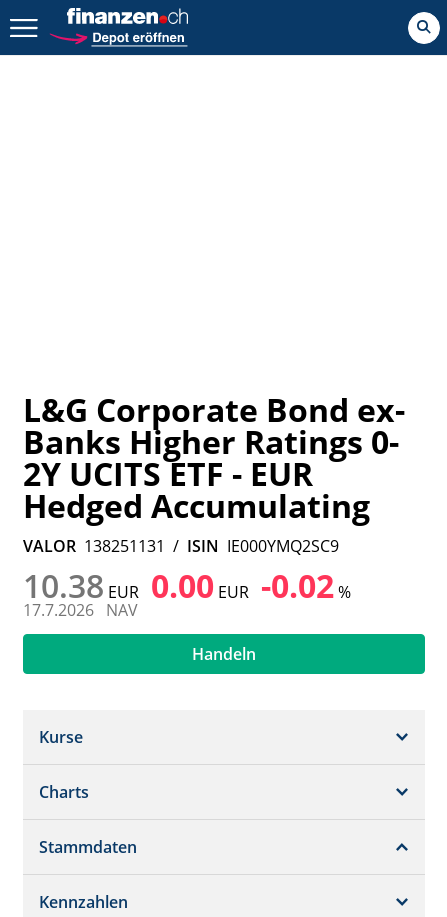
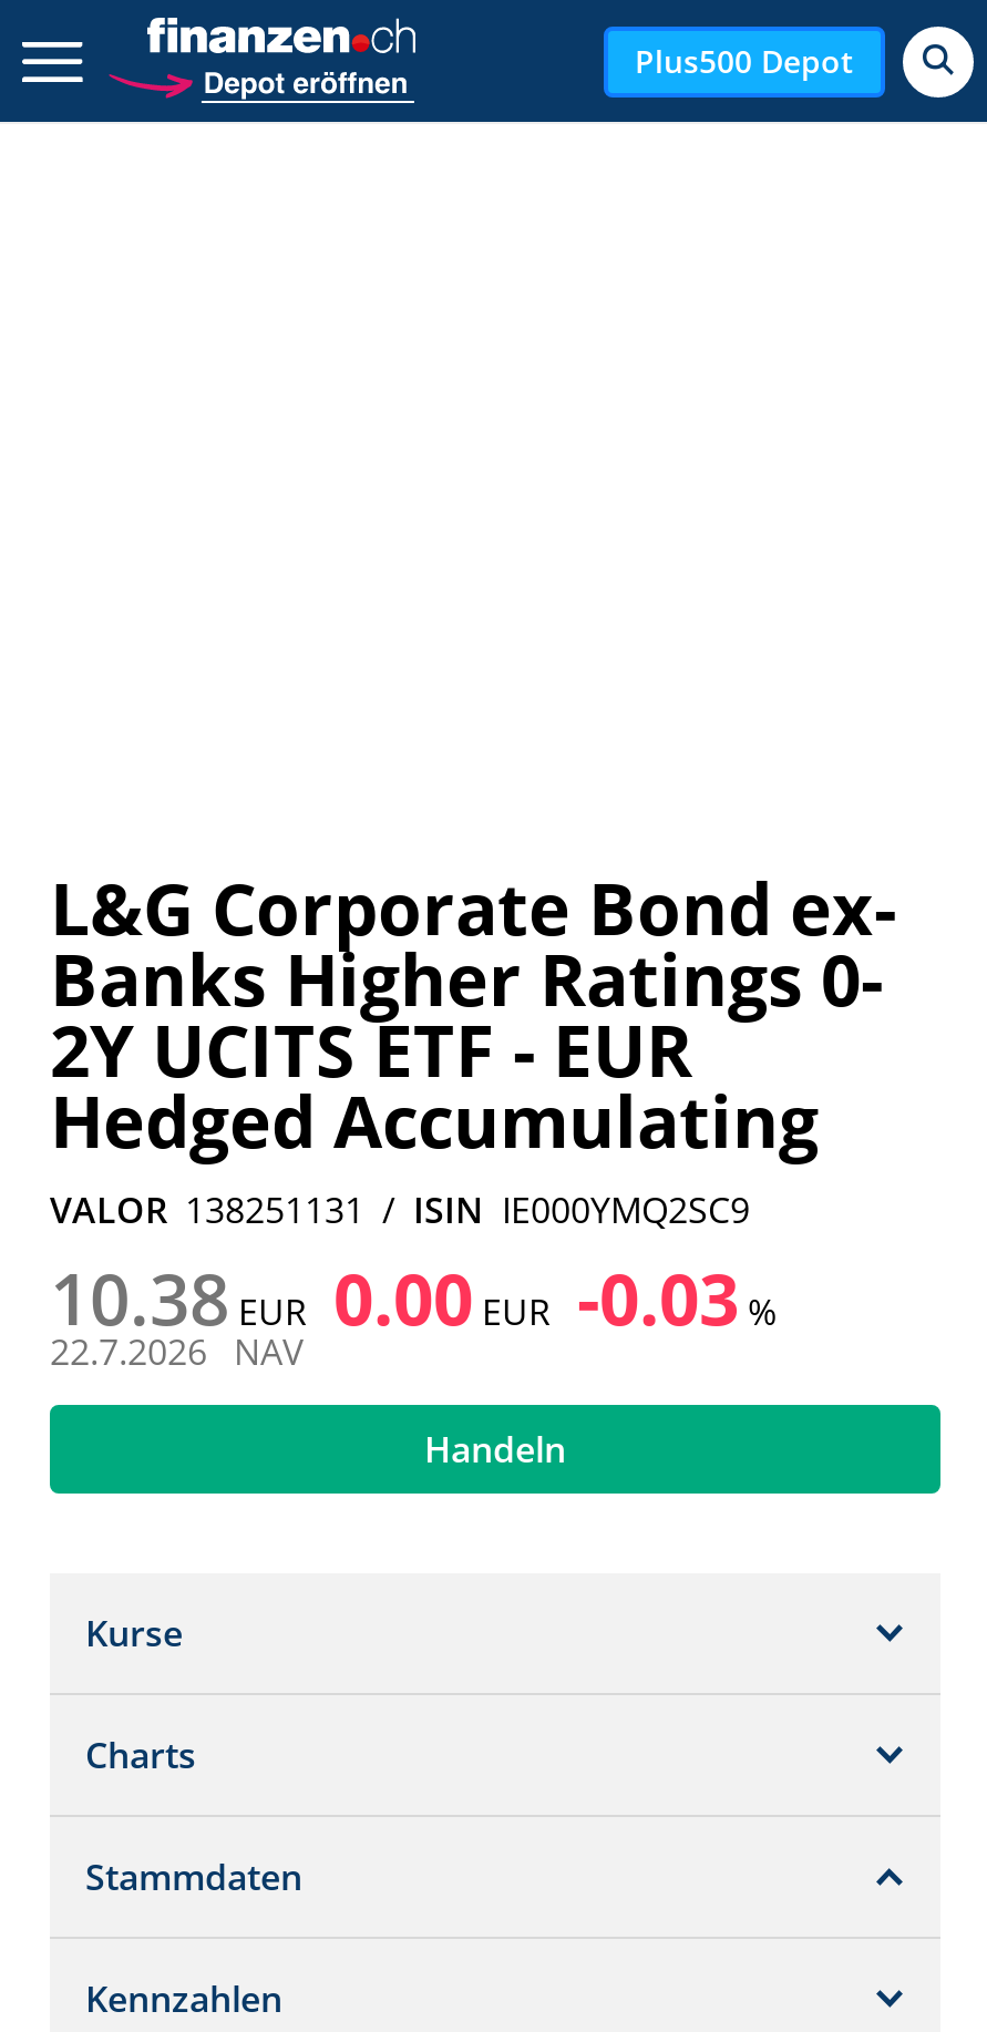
none -> [635,39,854,81] Plus500 Depot
[23,564,351,607] 10.38 EUR 0.00 EUR -0.02 % -> [50,1250,777,1345] 10.38 EUR 0.00 EUR -0.03 %
[23,599,138,621] 17.7.2026 NAV -> [50,1327,305,1376] 22.7.2026 NAV

